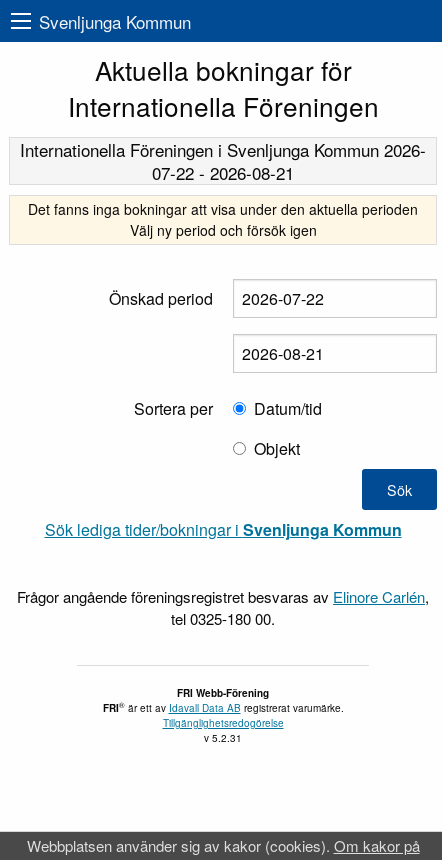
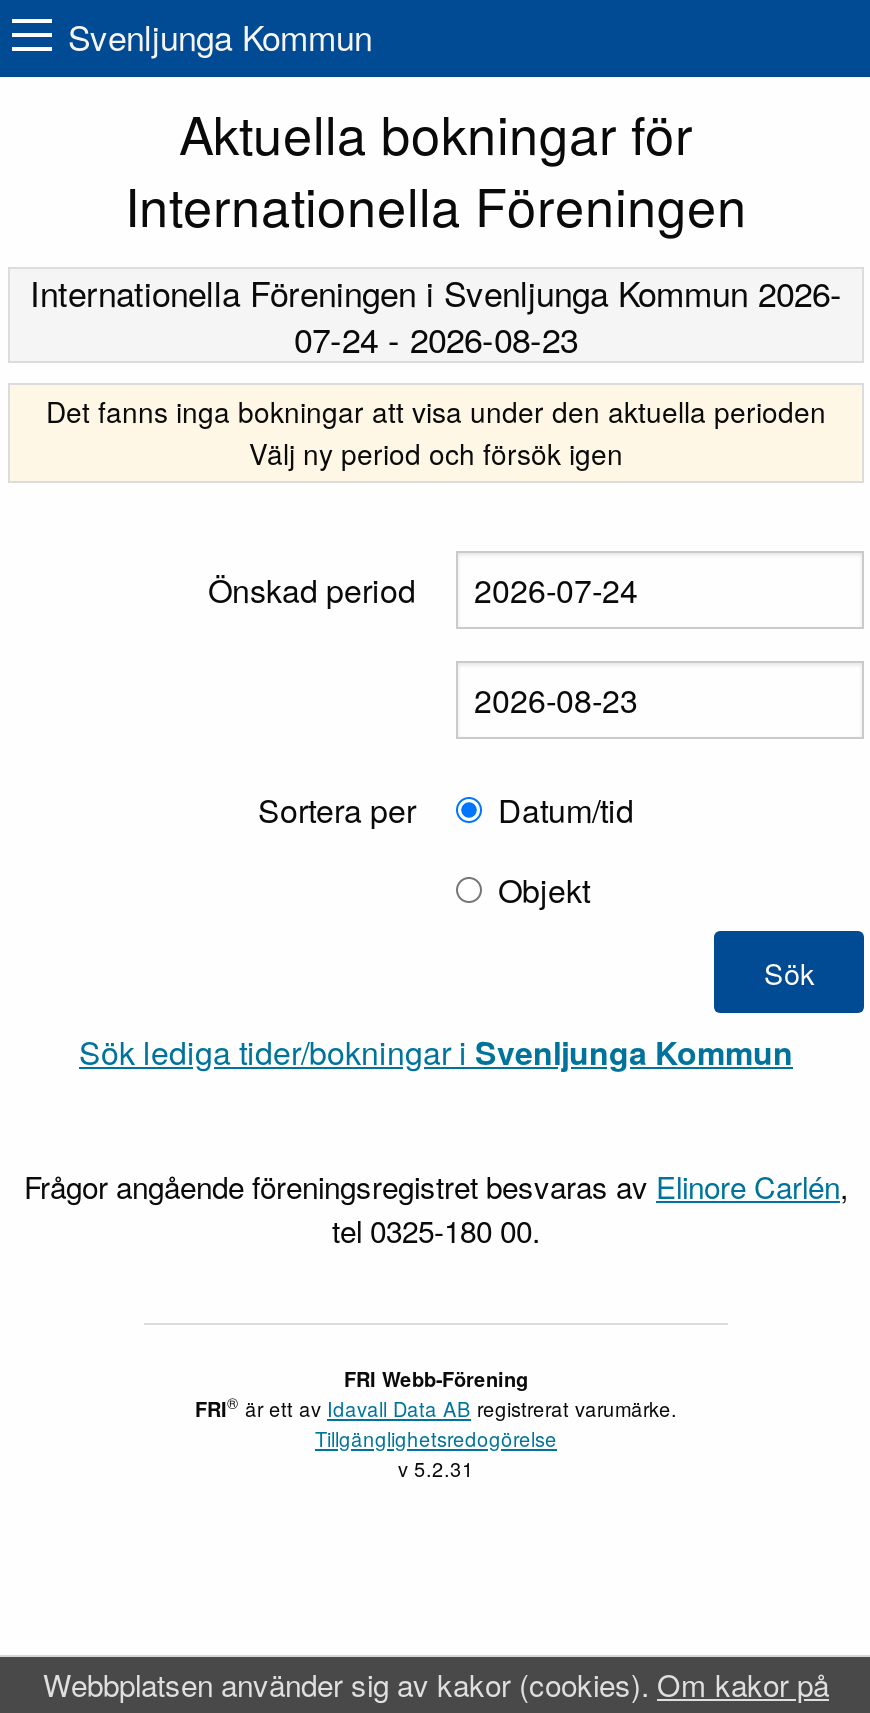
[152,160,294,185] 07-22 - 2026-08-21 -> [294,314,578,364] 07-24 - 2026-08-23

